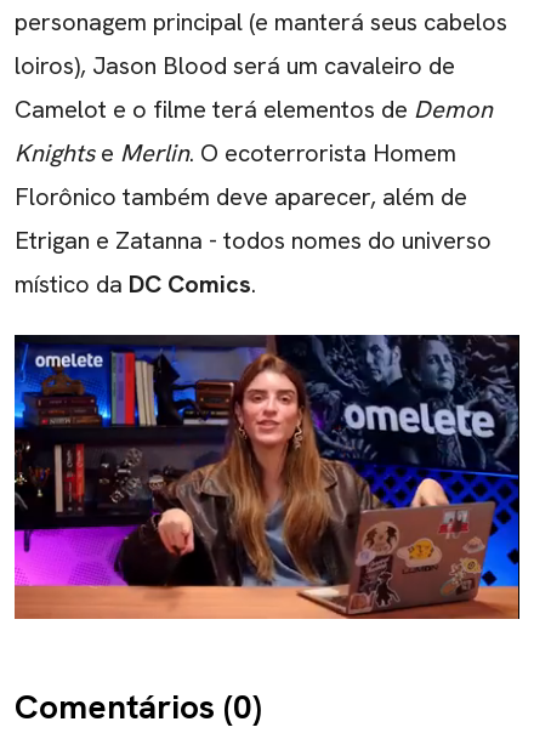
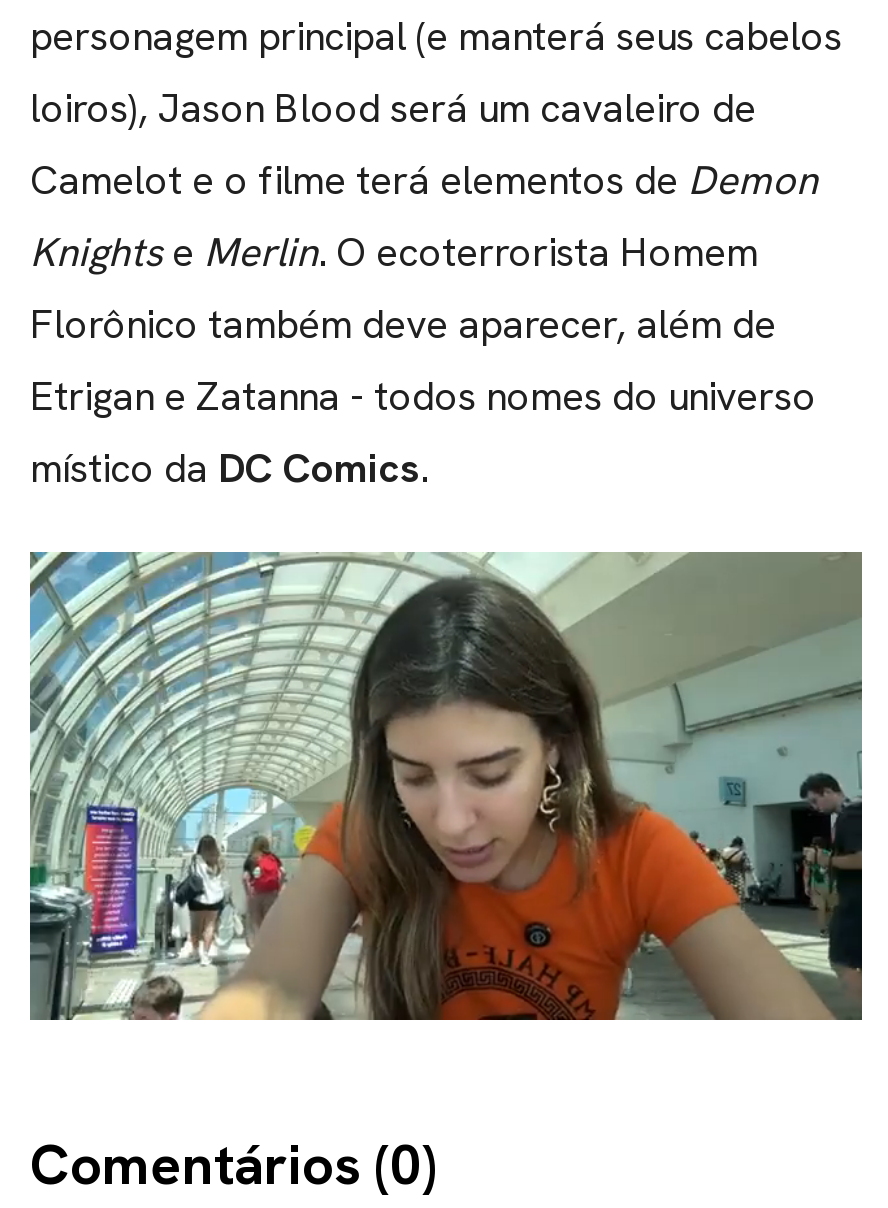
[13,334,521,620] [image] -> [28,550,864,1022] [image]

